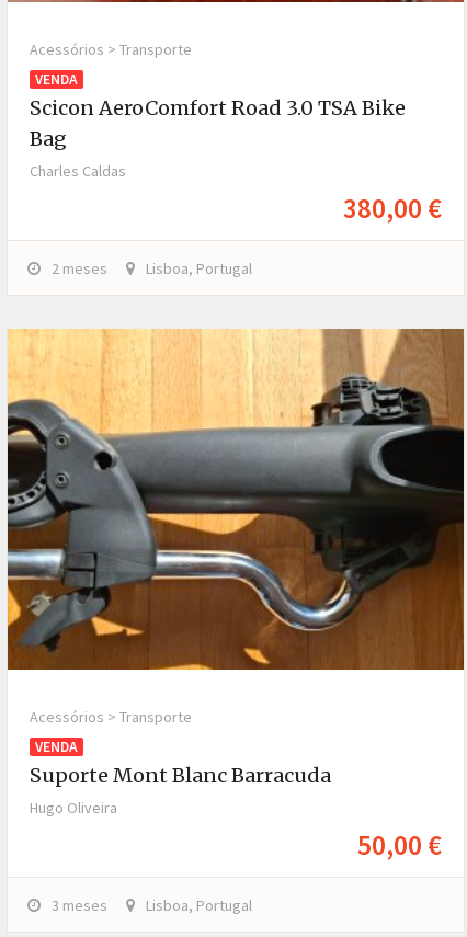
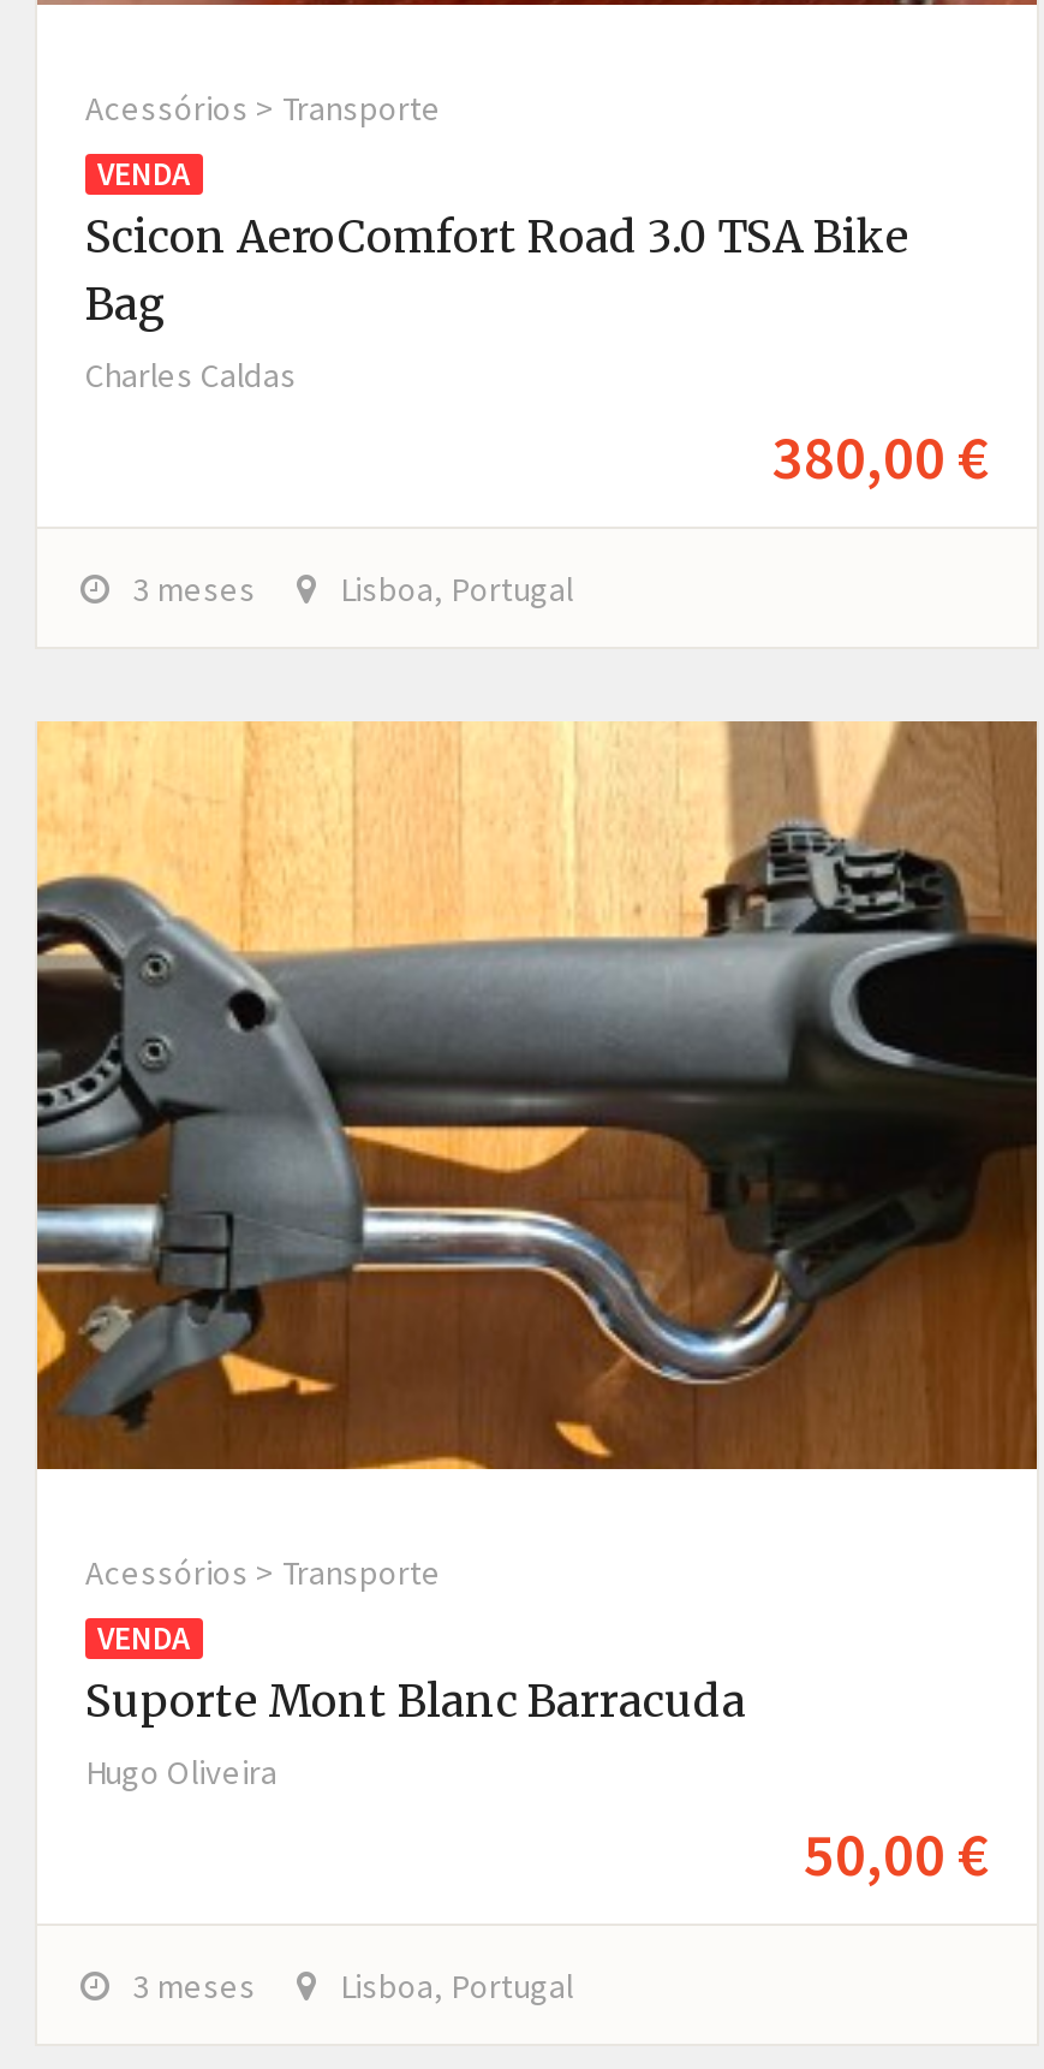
[52,258,252,278] 2 meses Lisboa, Portugal -> [133,566,573,610] 3 meses Lisboa, Portugal

